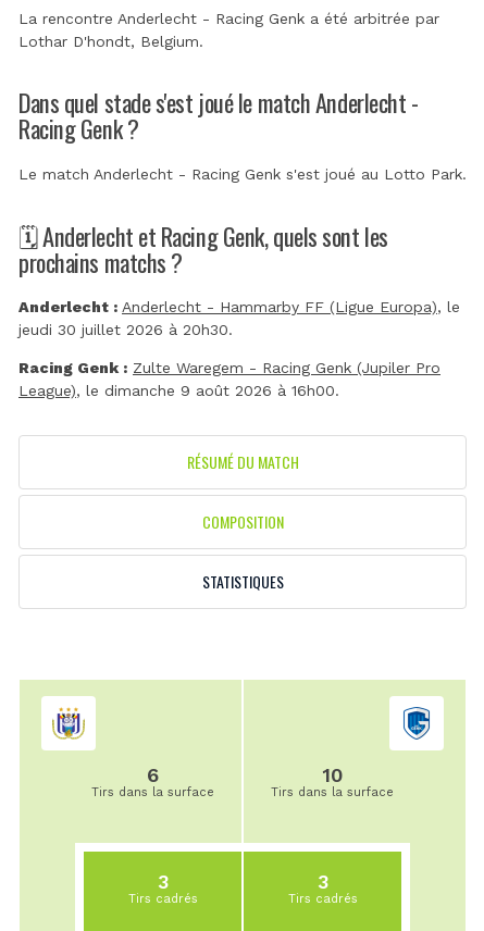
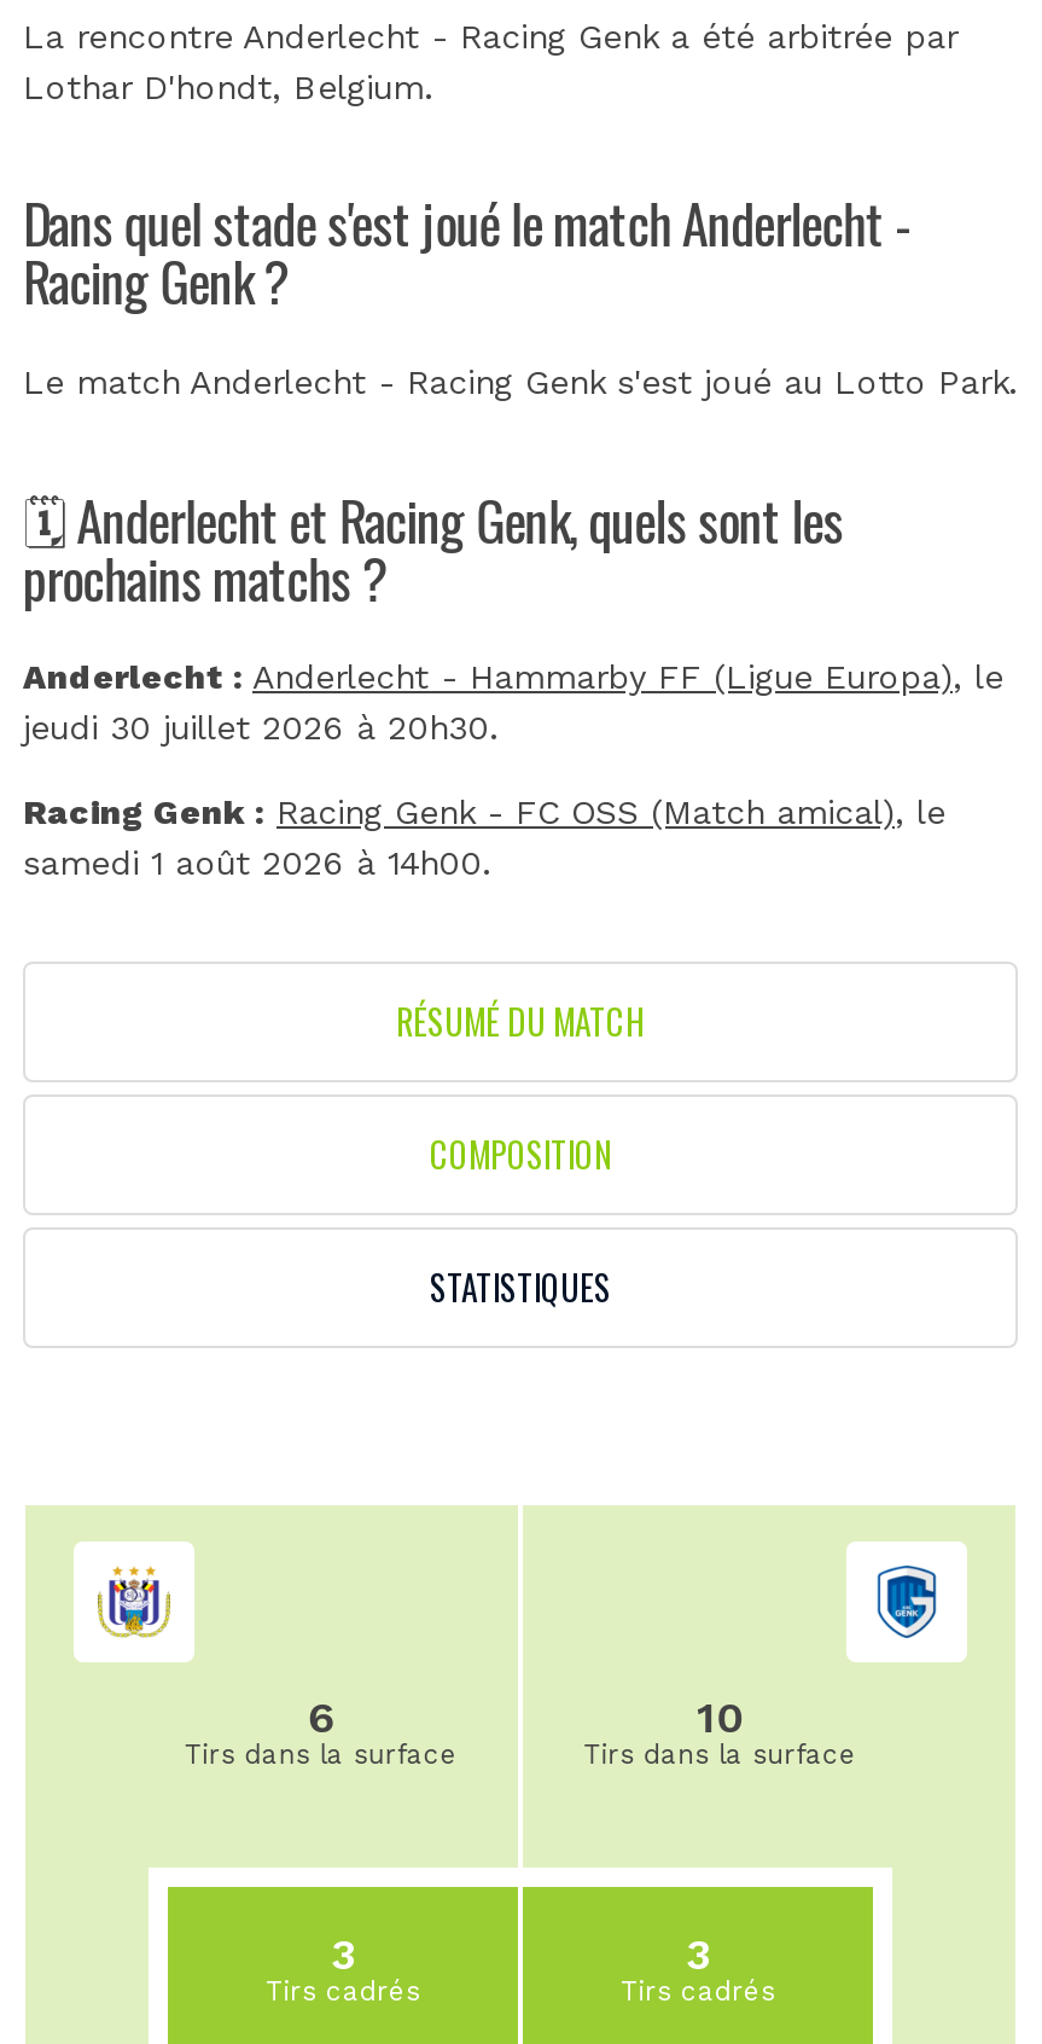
[18,359,440,400] Racing Genk : Zulte Waregem - Racing Genk (Jupiler Pro | League), le dimanche 9 août 2026 à 16h00. -> [23,793,945,883] Racing Genk : Racing Genk - FC OSS (Match amical), le | samedi 1 août 2026 à 14h00.

